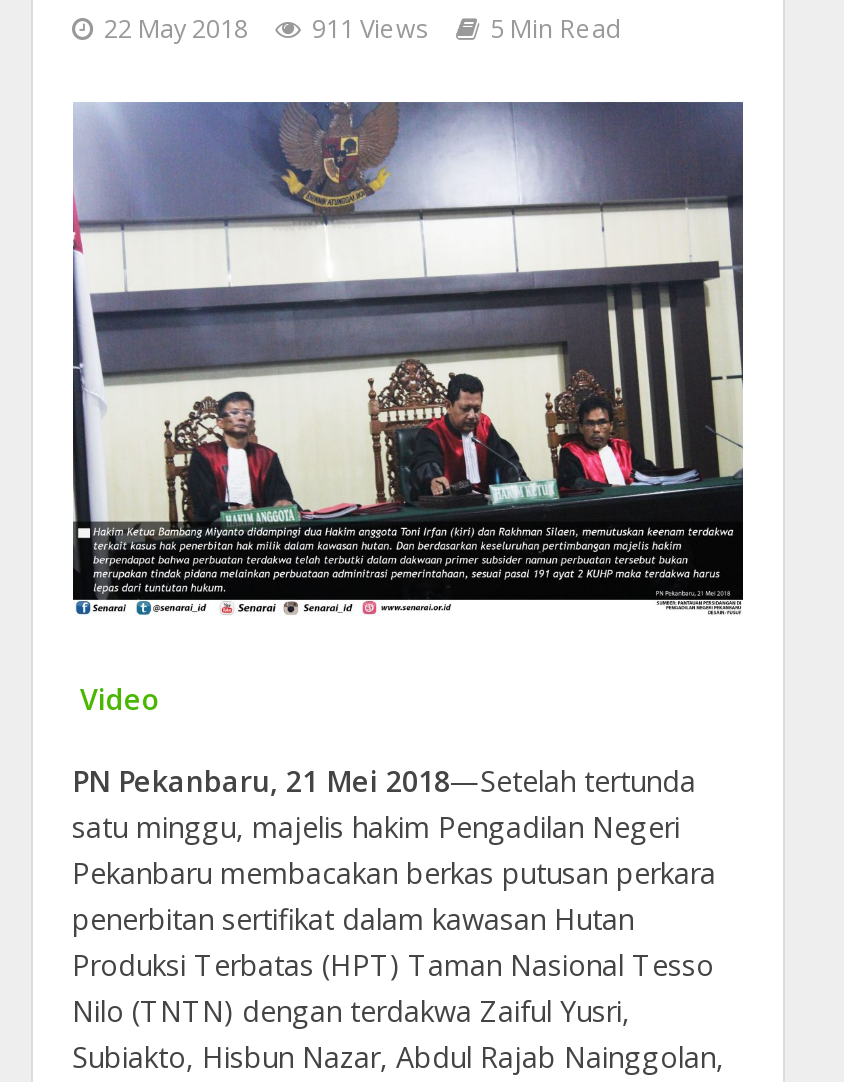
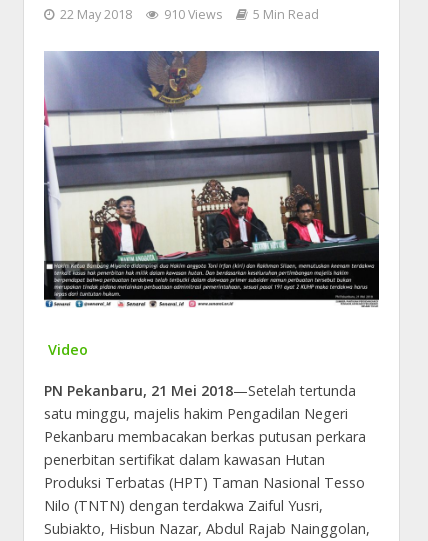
[104,12,622,46] 22 May 2018 911 Views 5 Min Read -> [59,6,318,23] 22 May 2018 910 Views 5 Min Read

